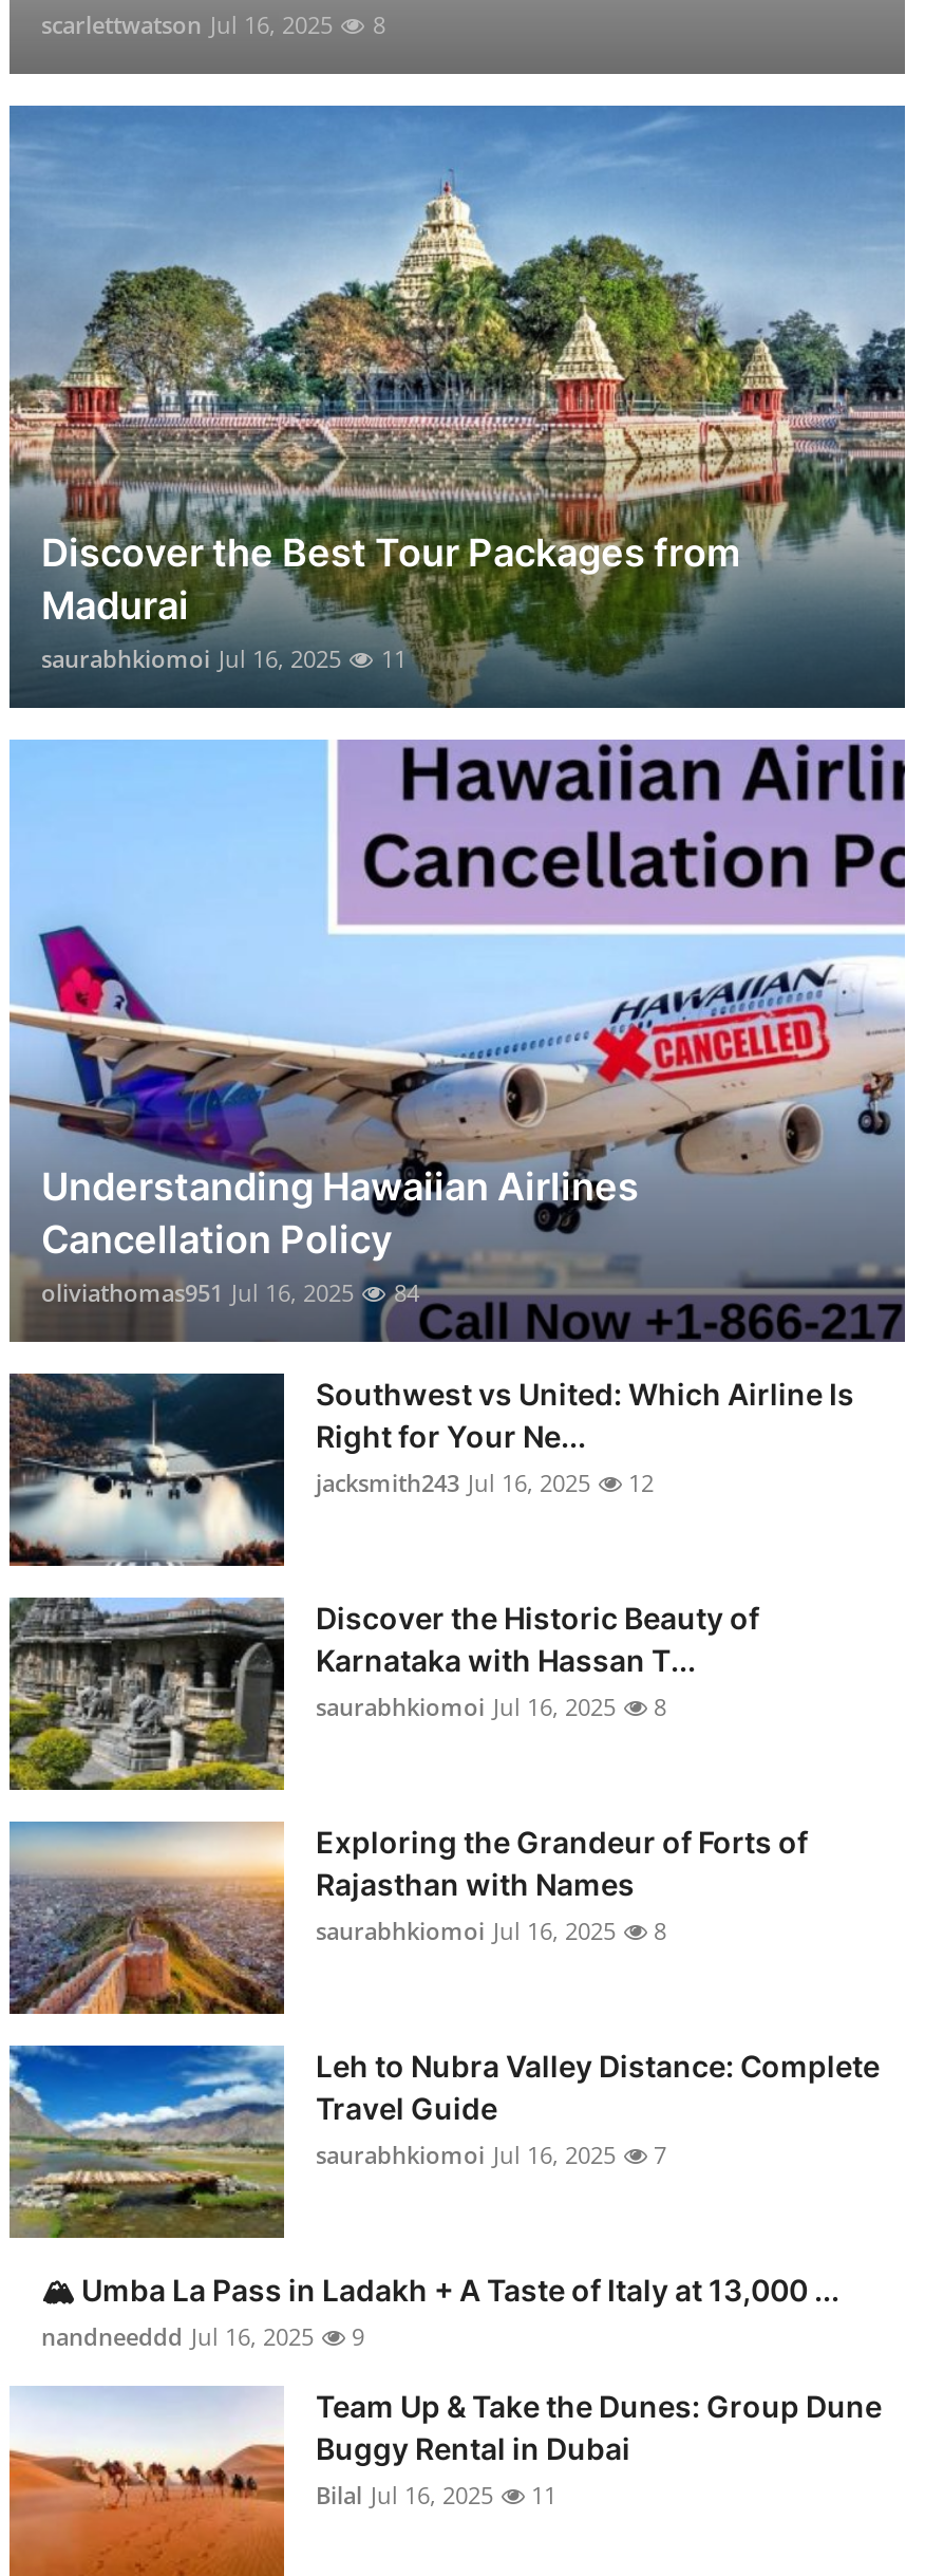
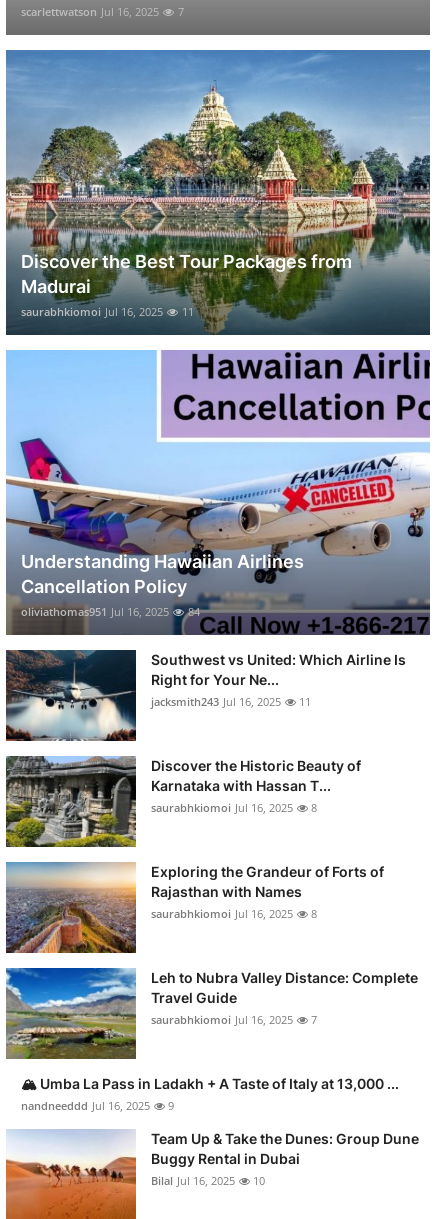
[41,8,385,40] scarlettwatson Jul 16, 2025 8 -> [21,4,184,19] scarlettwatson Jul 16, 2025 7
[316,1466,654,1498] jacksmith243 Jul 16, 2025 12 -> [151,694,311,709] jacksmith243 Jul 16, 2025 11
[316,2478,556,2510] Bilal Jul 16, 2025 11 -> [151,1173,265,1188] Bilal Jul 16, 2025 10

